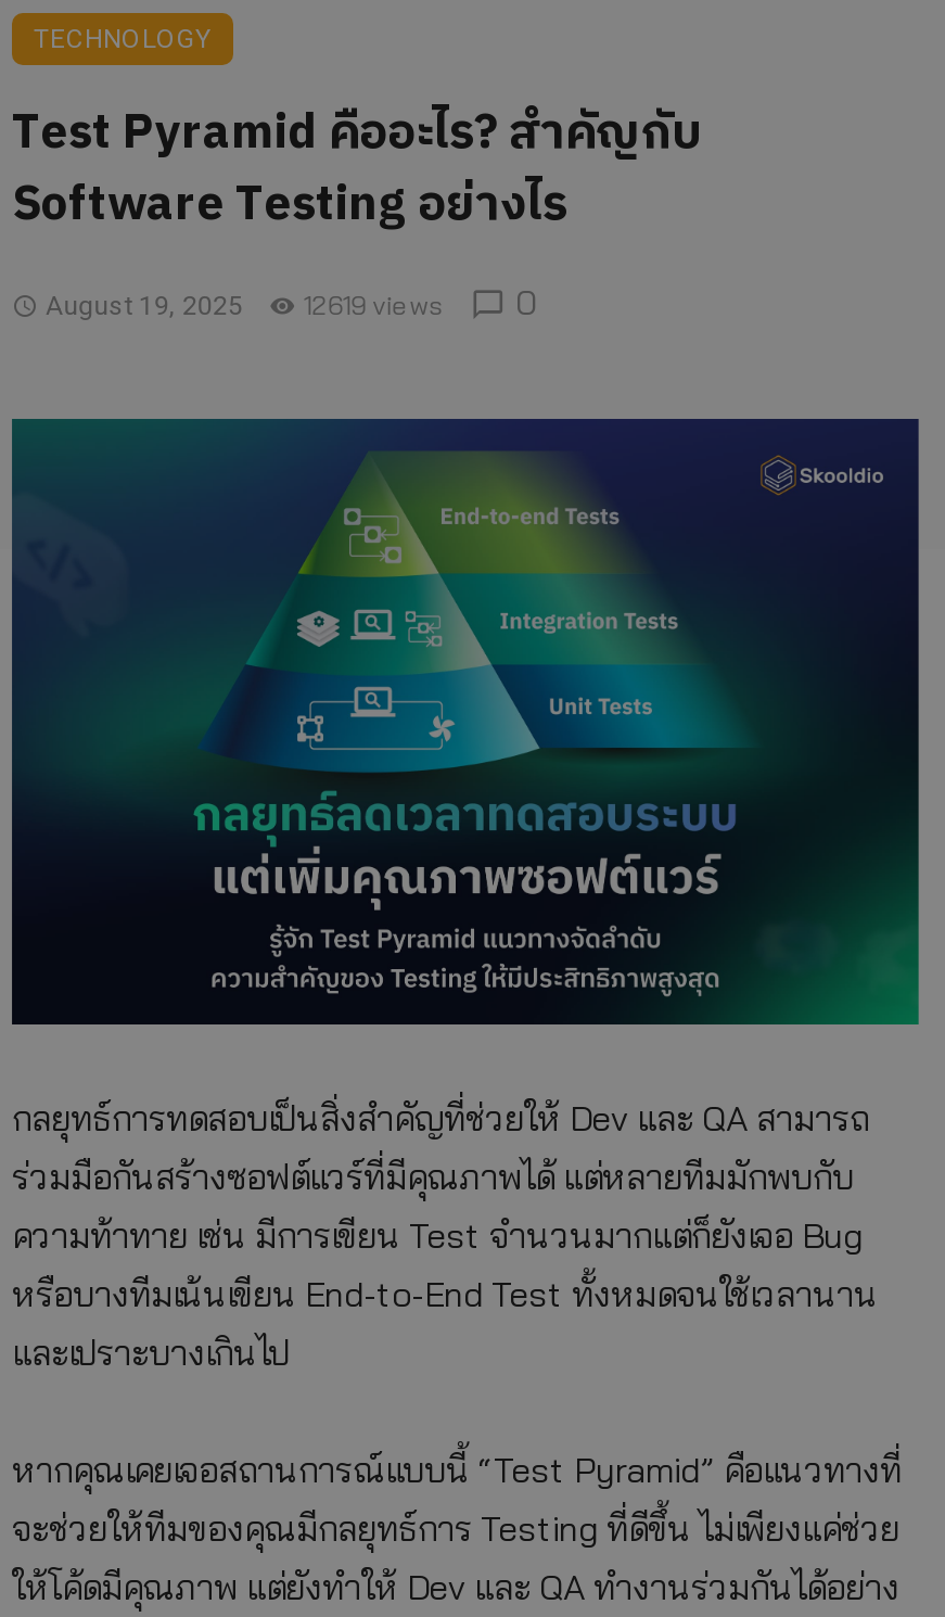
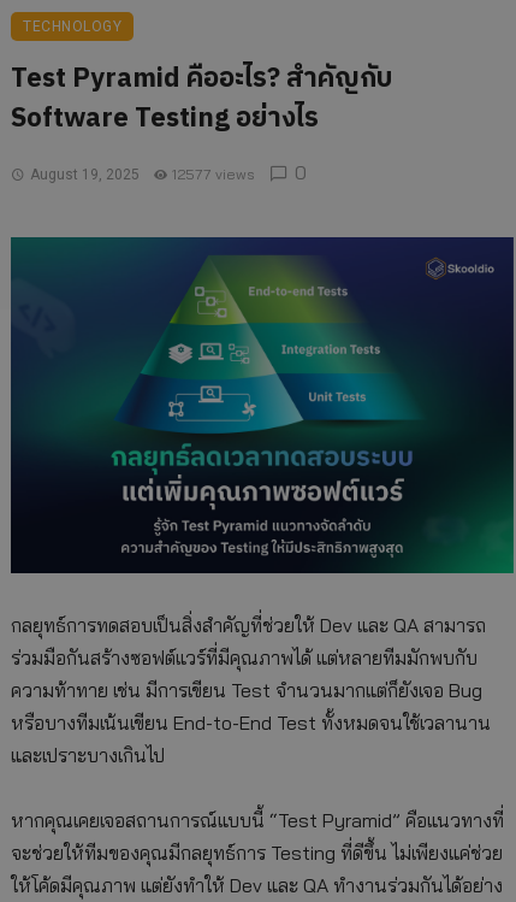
[46,289,444,321] August 19, 2025 12619 views -> [30,165,255,183] August 19, 2025 12577 views

